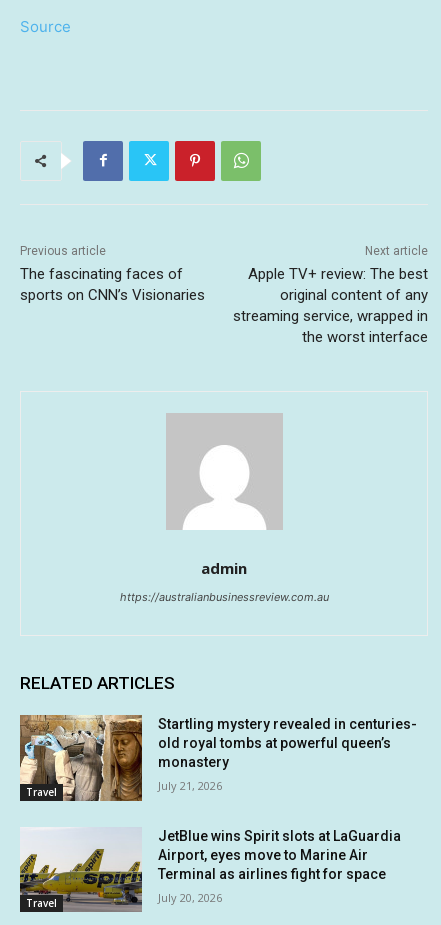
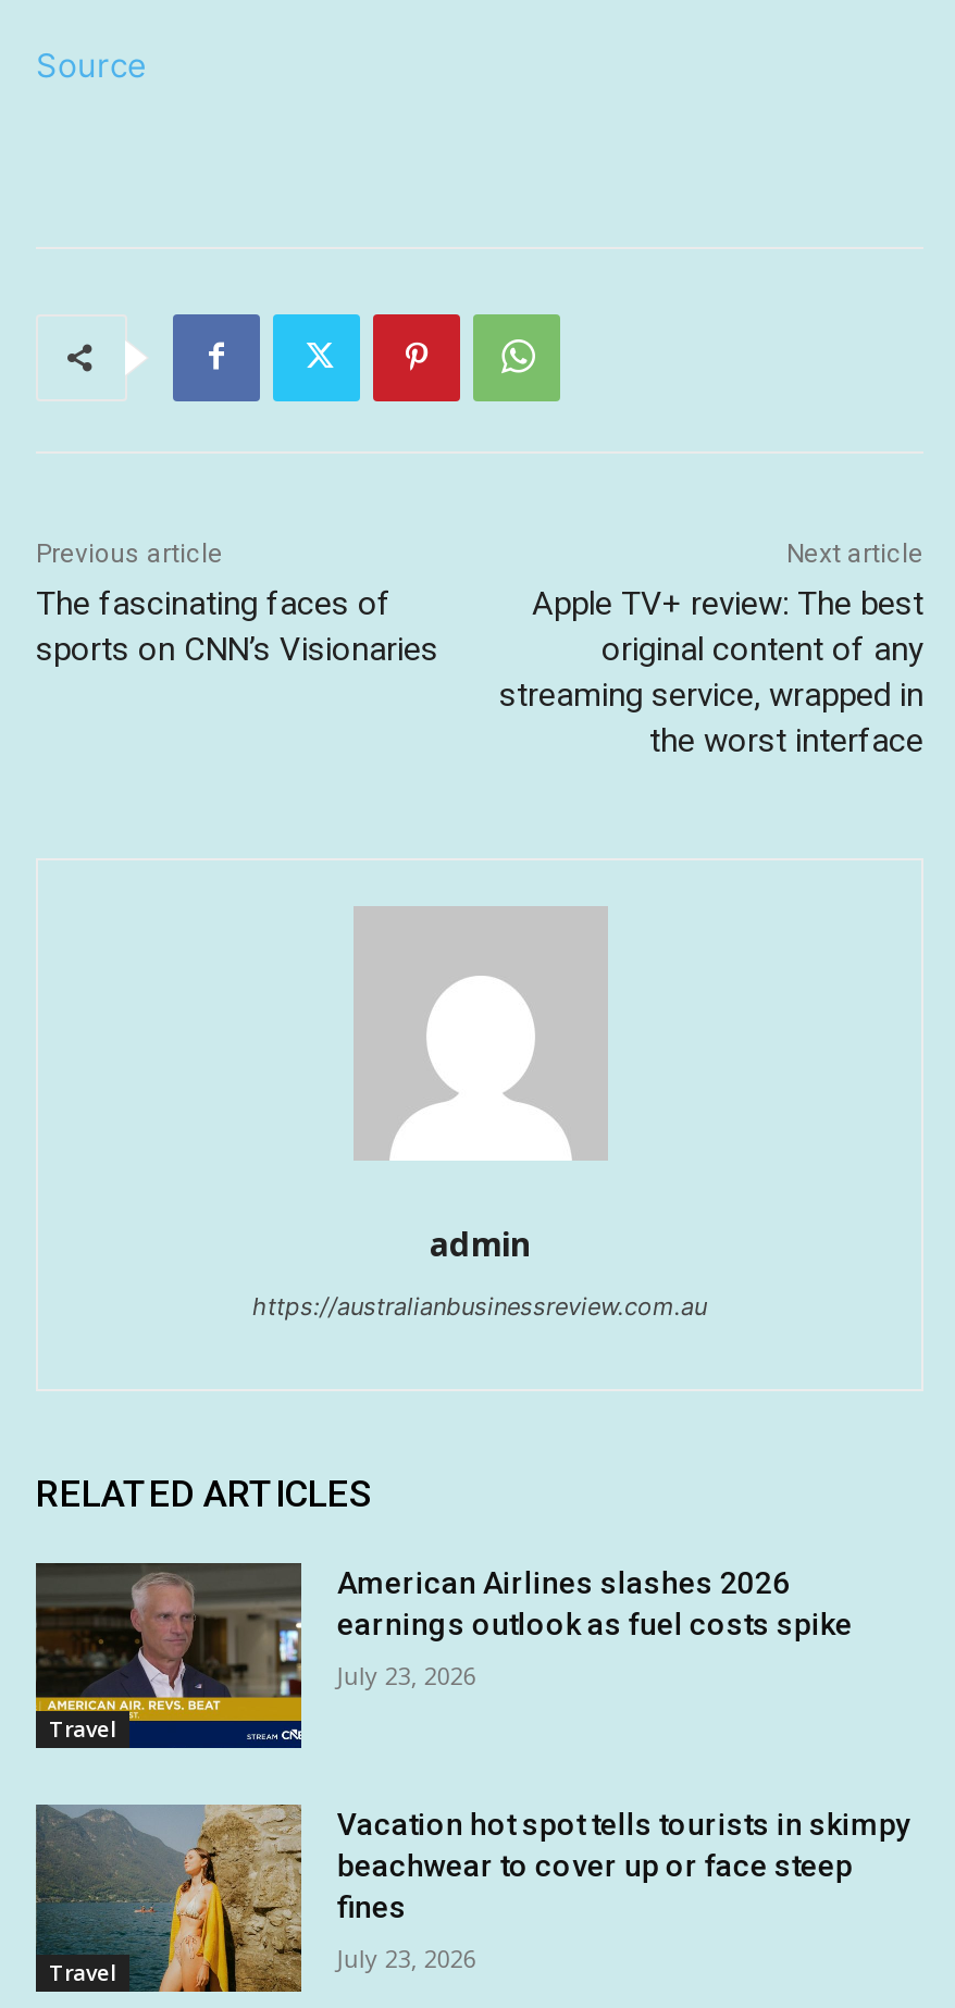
[19,714,417,802] [image] | Startling mystery revealed in centuries- | old royal tombs at powerful queen’s | monastery -> [34,1560,853,1751] [image] | American Airlines slashes 2026 | earnings outlook as fuel costs spike
[158,778,222,793] July 21, 2026 -> [337,1658,476,1690] July 23, 2026
[19,826,401,912] [image] | JetBlue wins Spirit slots at LaGuardia | Airport, eyes move to Marine Air | Terminal as airlines fight for space -> [34,1801,911,1993] [image] | Vacation hot spot tells tourists in skimpy | beachwear to cover up or face steep | fines
[158,889,222,904] July 20, 2026 -> [337,1942,476,1974] July 23, 2026

